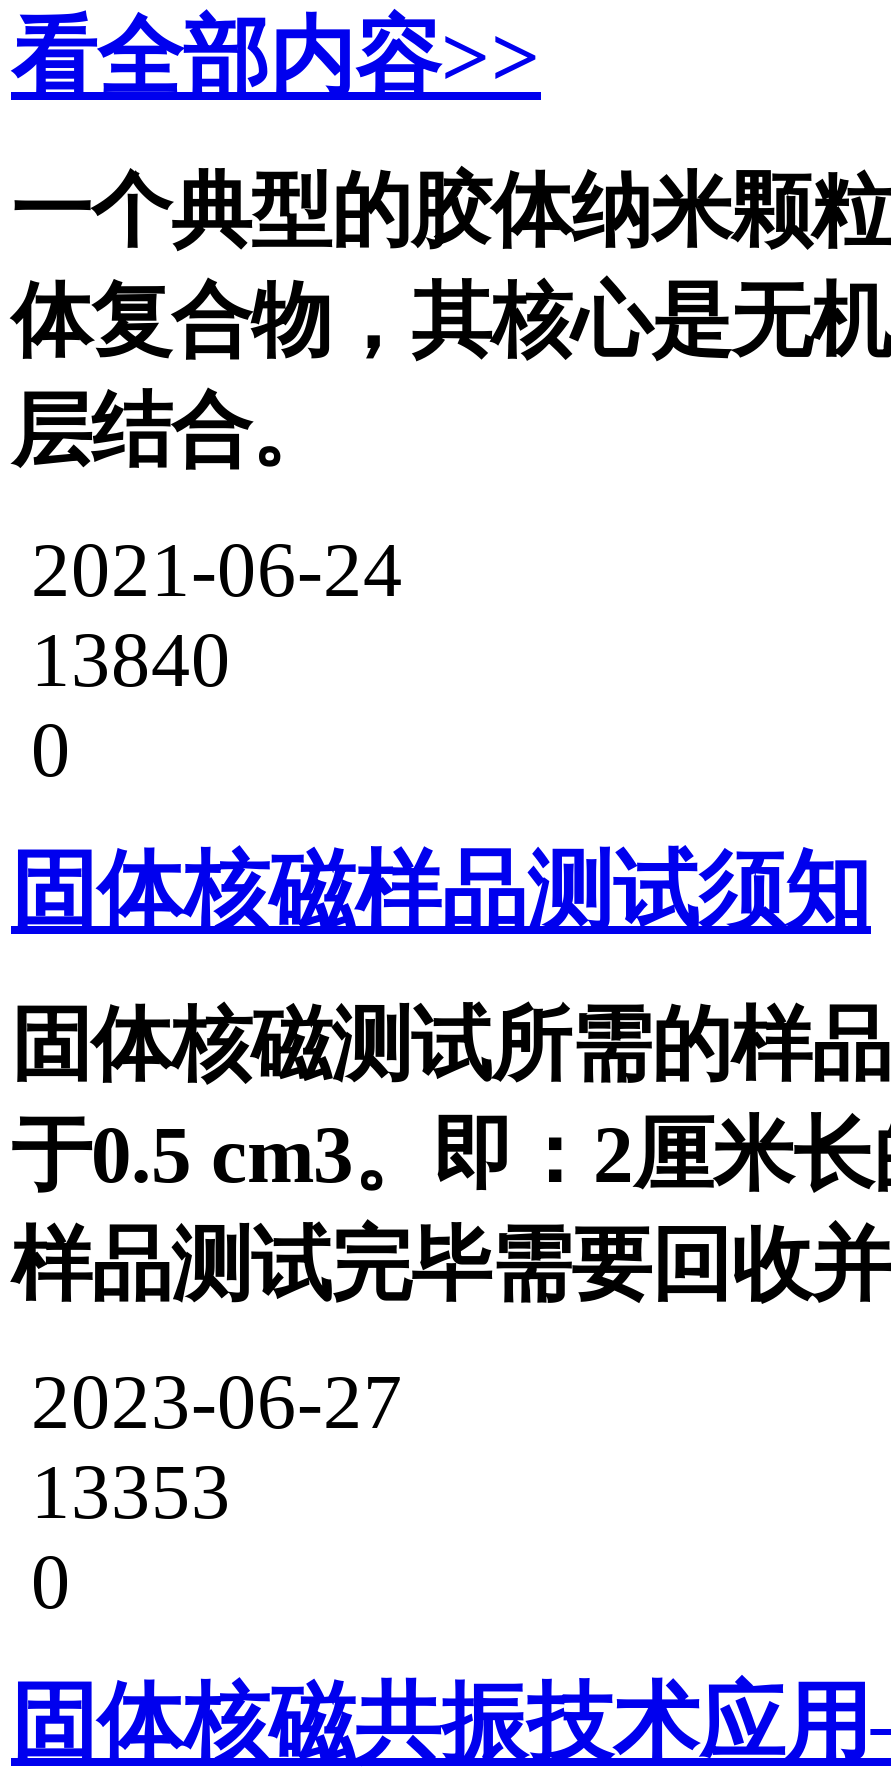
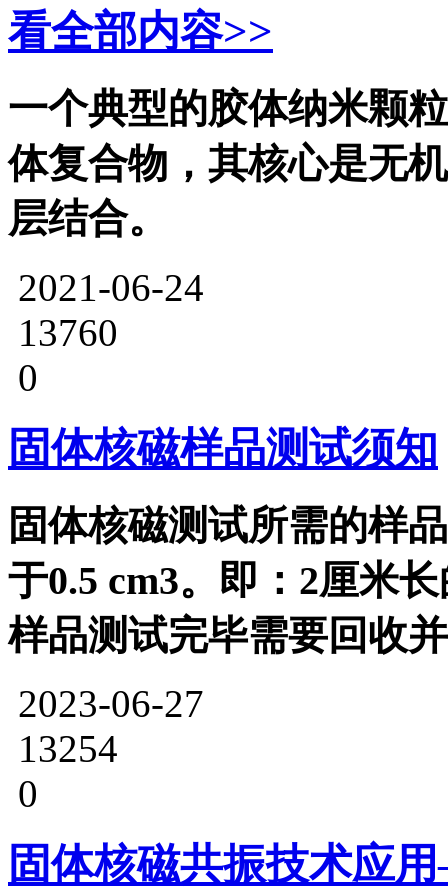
[11,616,231,702] 13840 -> [8,311,118,354] 13760
[11,1449,231,1535] 13353 -> [8,727,118,770] 13254

